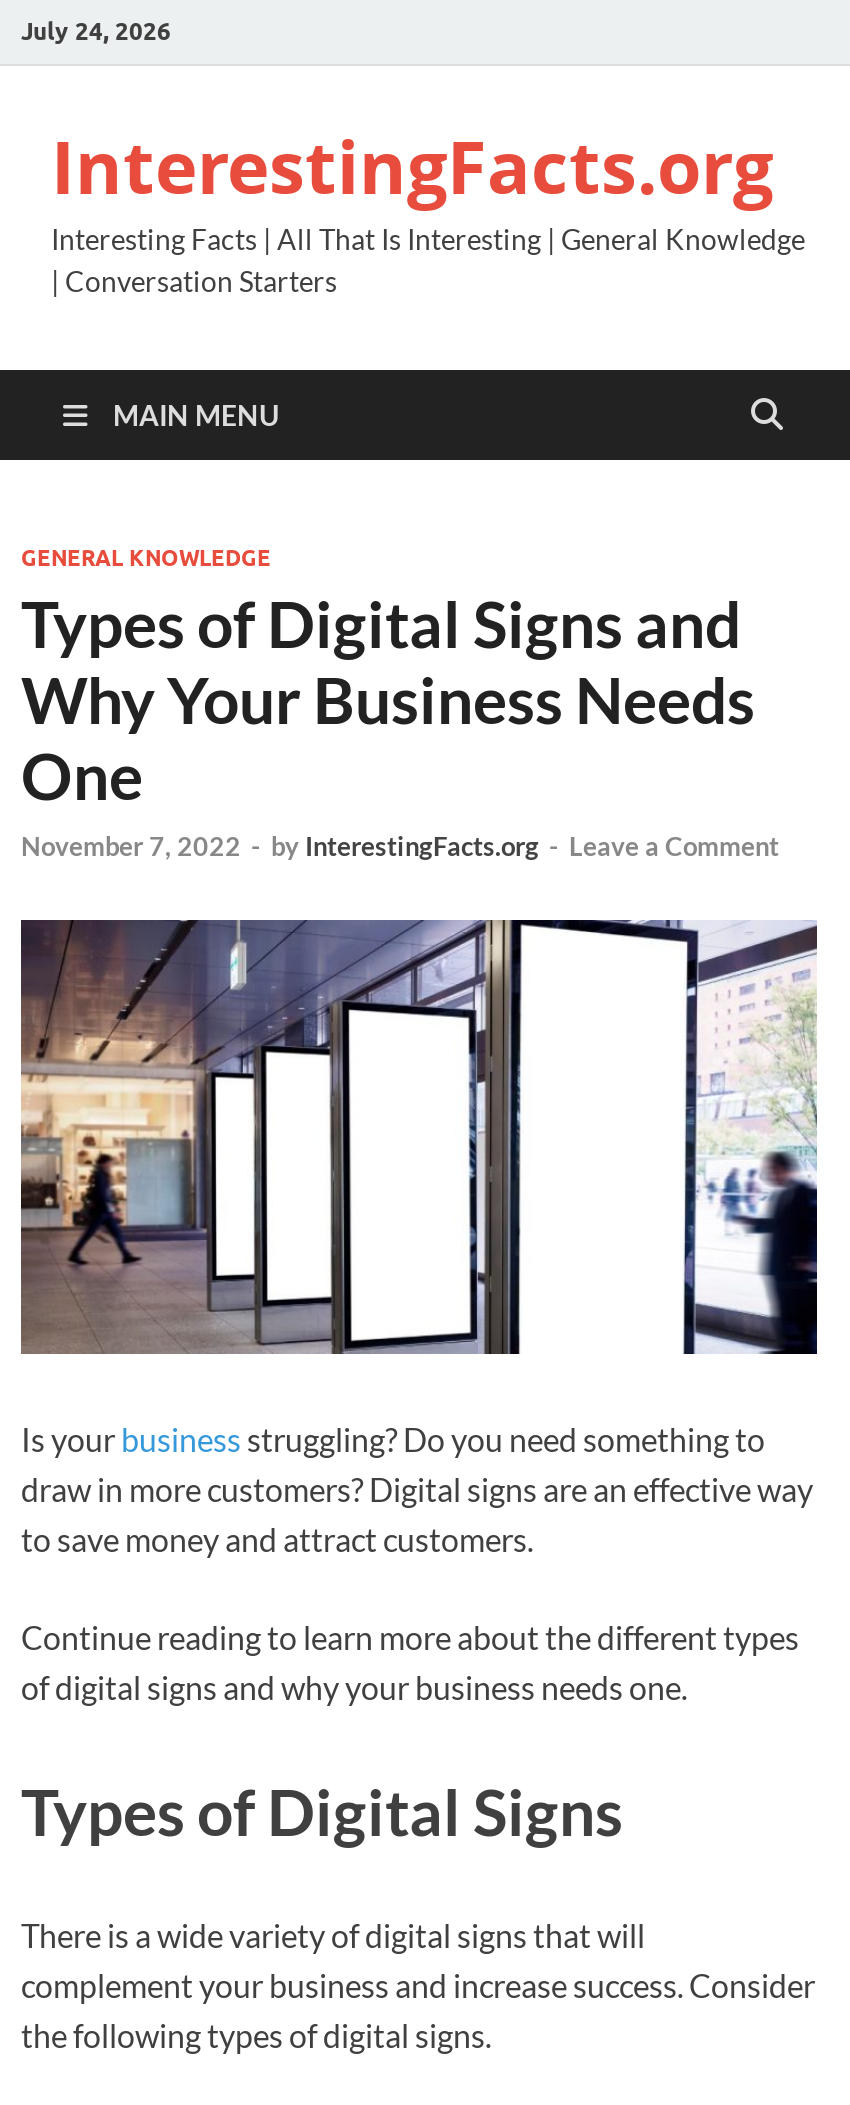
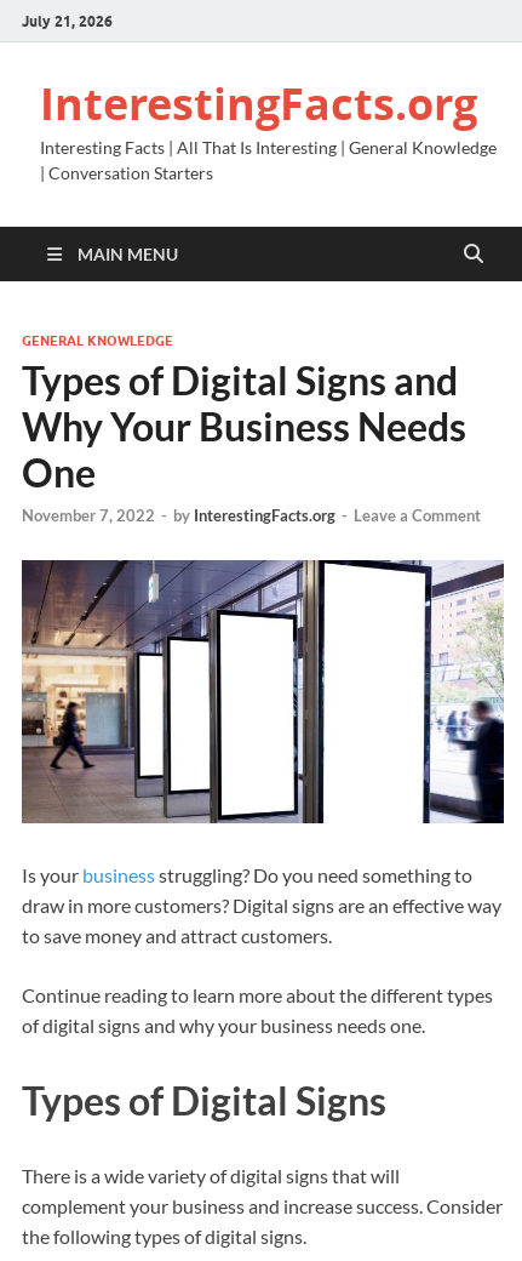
[21,15,171,45] July 24, 2026 -> [22,12,113,30] July 21, 2026

